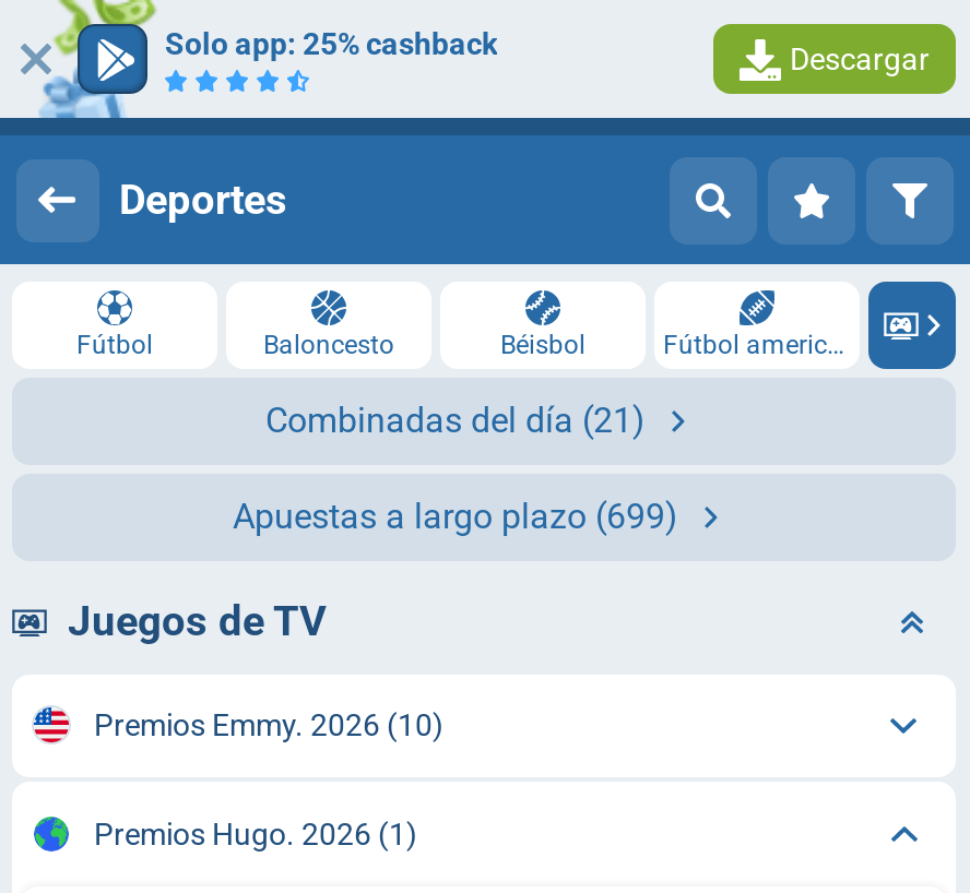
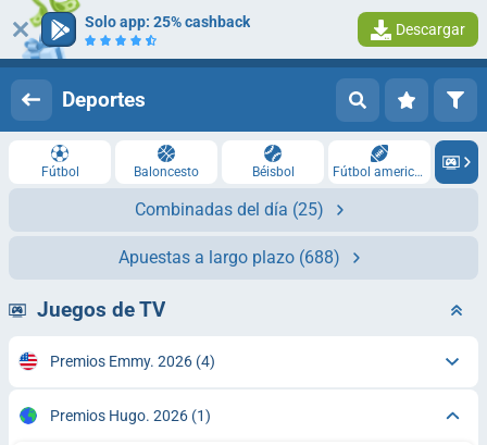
[265,400,646,441] Combinadas del día (21) -> [135,199,324,220] Combinadas del día (25)
[233,496,678,537] Apuestas a largo plazo (699) -> [118,247,340,268] Apuestas a largo plazo (688)
[94,708,443,743] Premios Emmy. 2026 (10) -> [49,353,215,370] Premios Emmy. 2026 (4)

